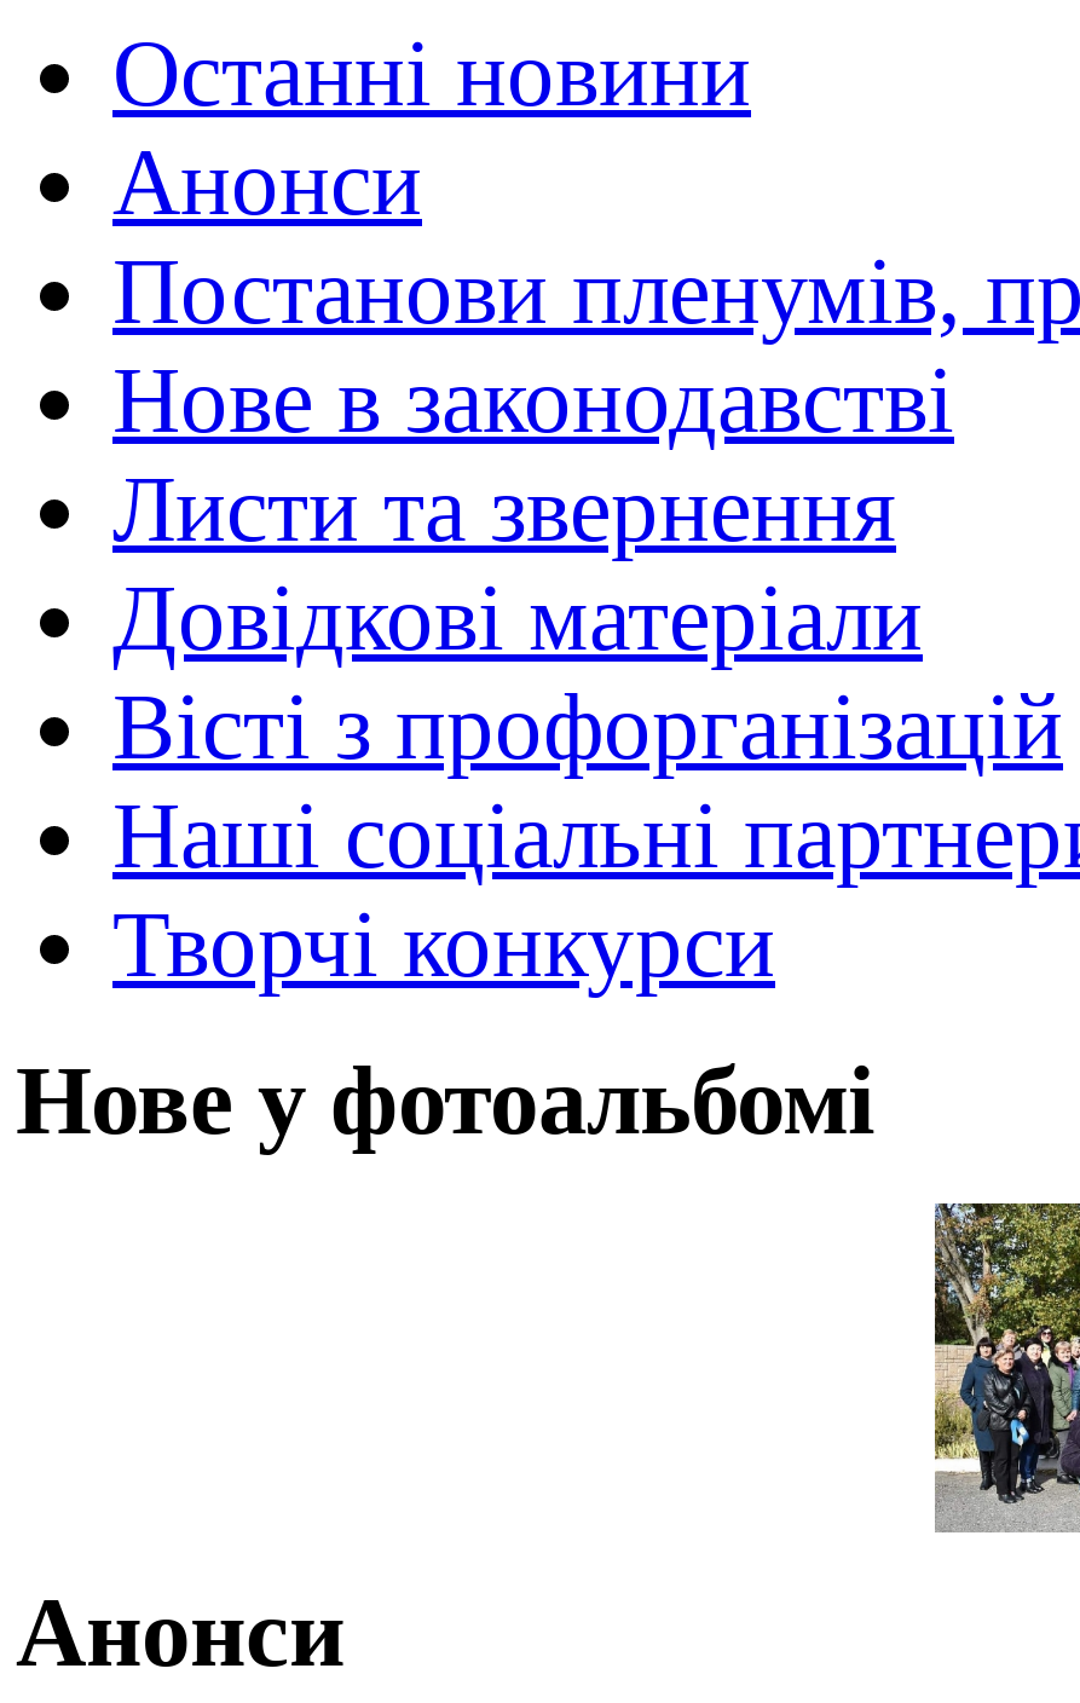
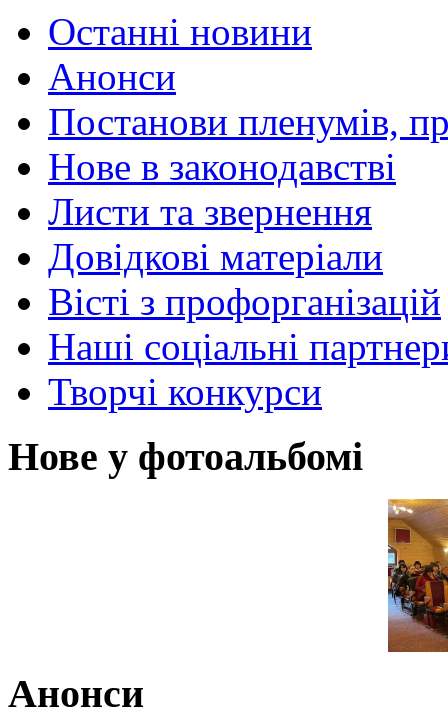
[932,1201,1073,1530] [image] -> [387,498,445,652] [image]

